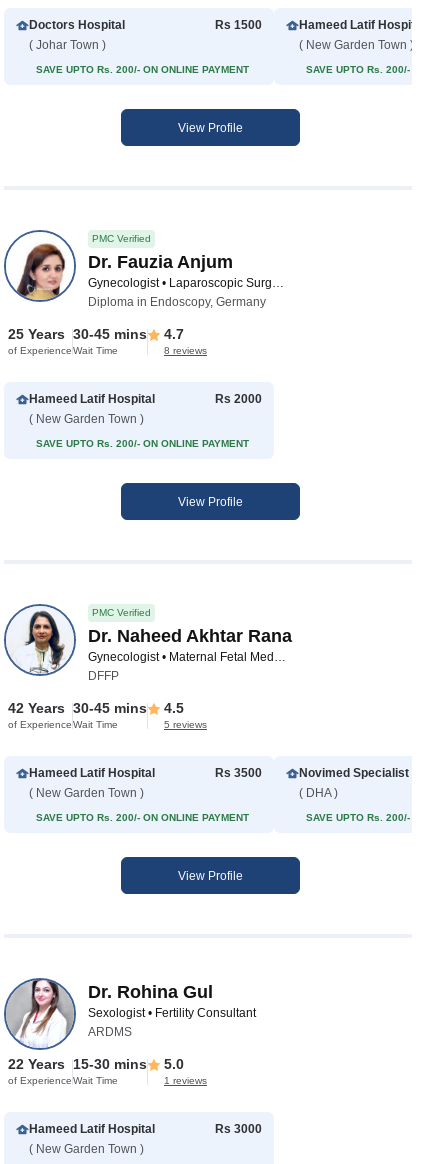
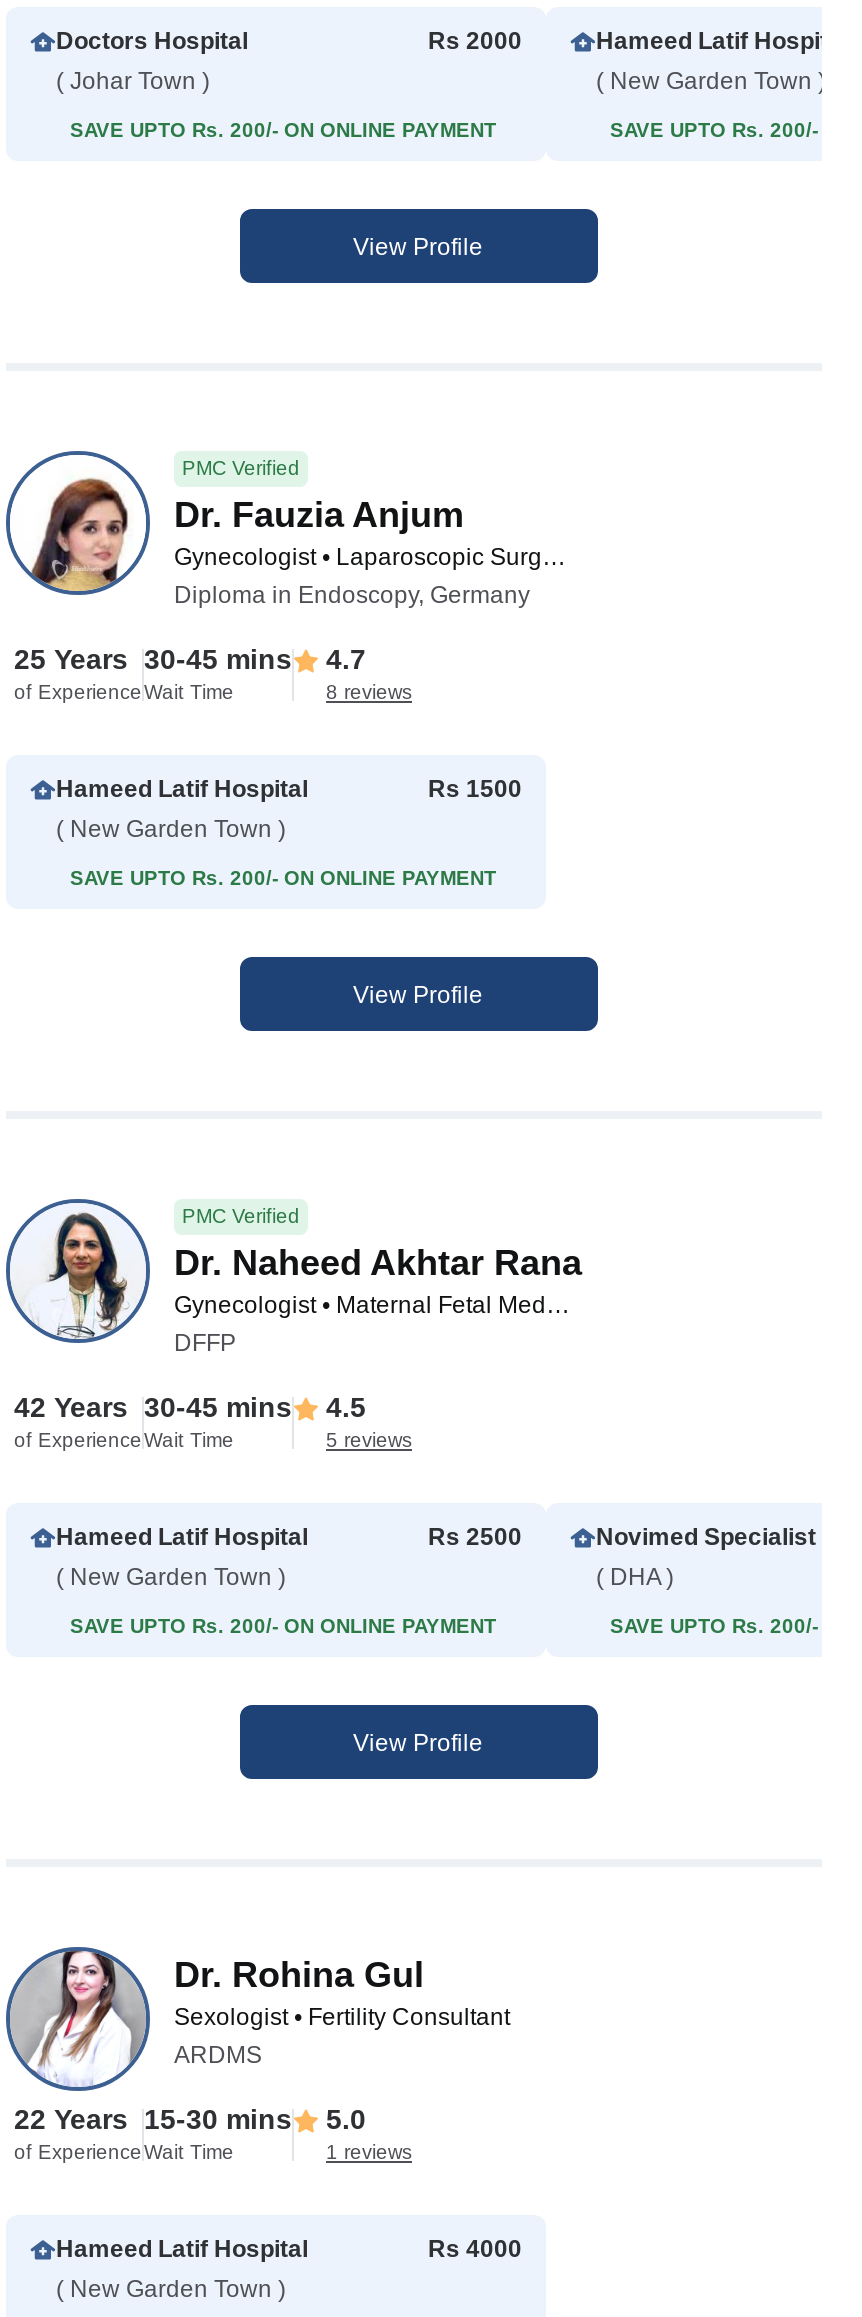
[215,18,262,32] Rs 1500 -> [428,27,522,55] Rs 2000
[215,392,262,406] Rs 2000 -> [428,775,522,803] Rs 1500
[215,766,262,780] Rs 3500 -> [428,1523,522,1551] Rs 2500
[215,1122,262,1136] Rs 3000 -> [428,2235,522,2263] Rs 4000

